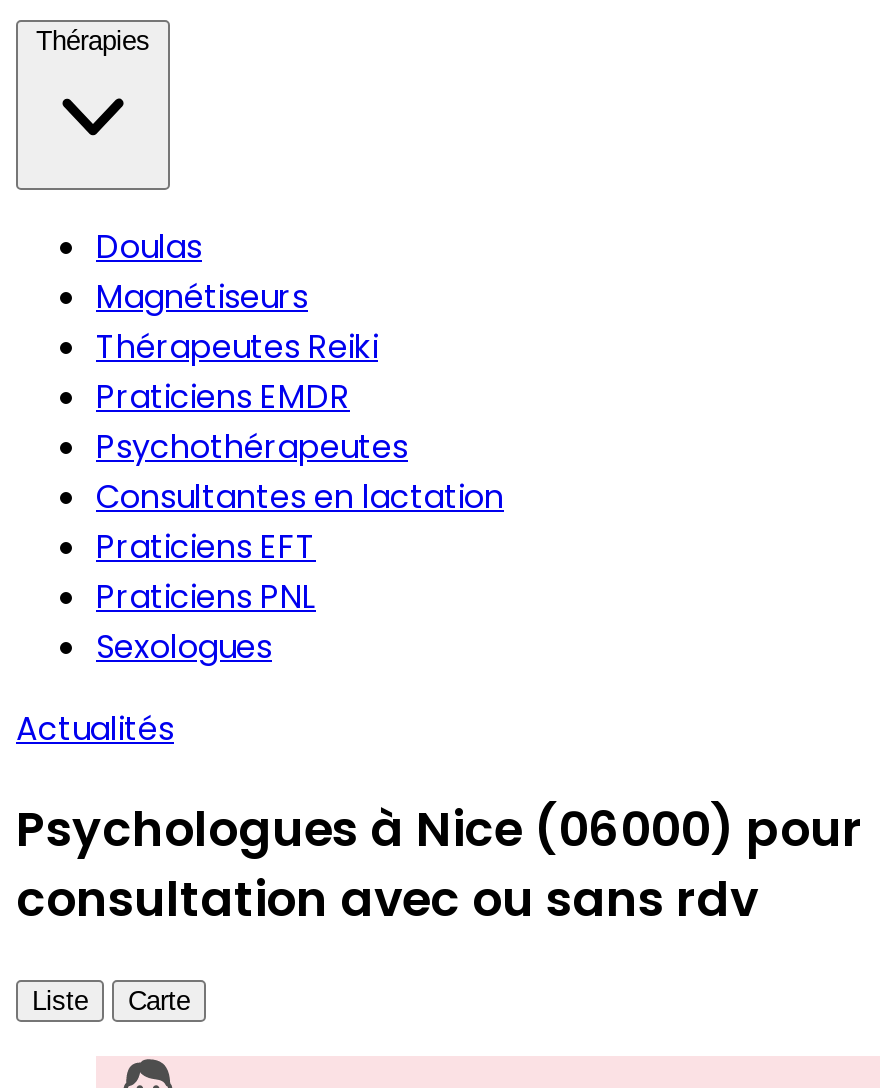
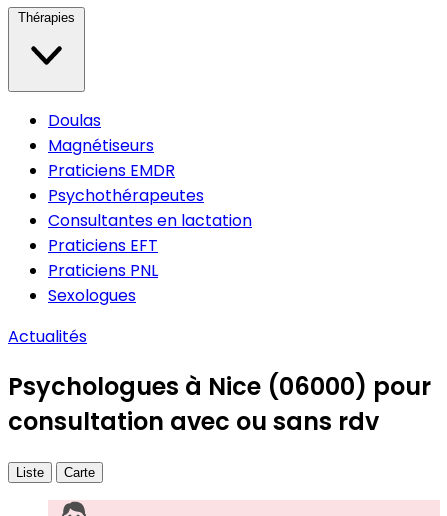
[96,324,378,370] Thérapeutes Reiki -> none

